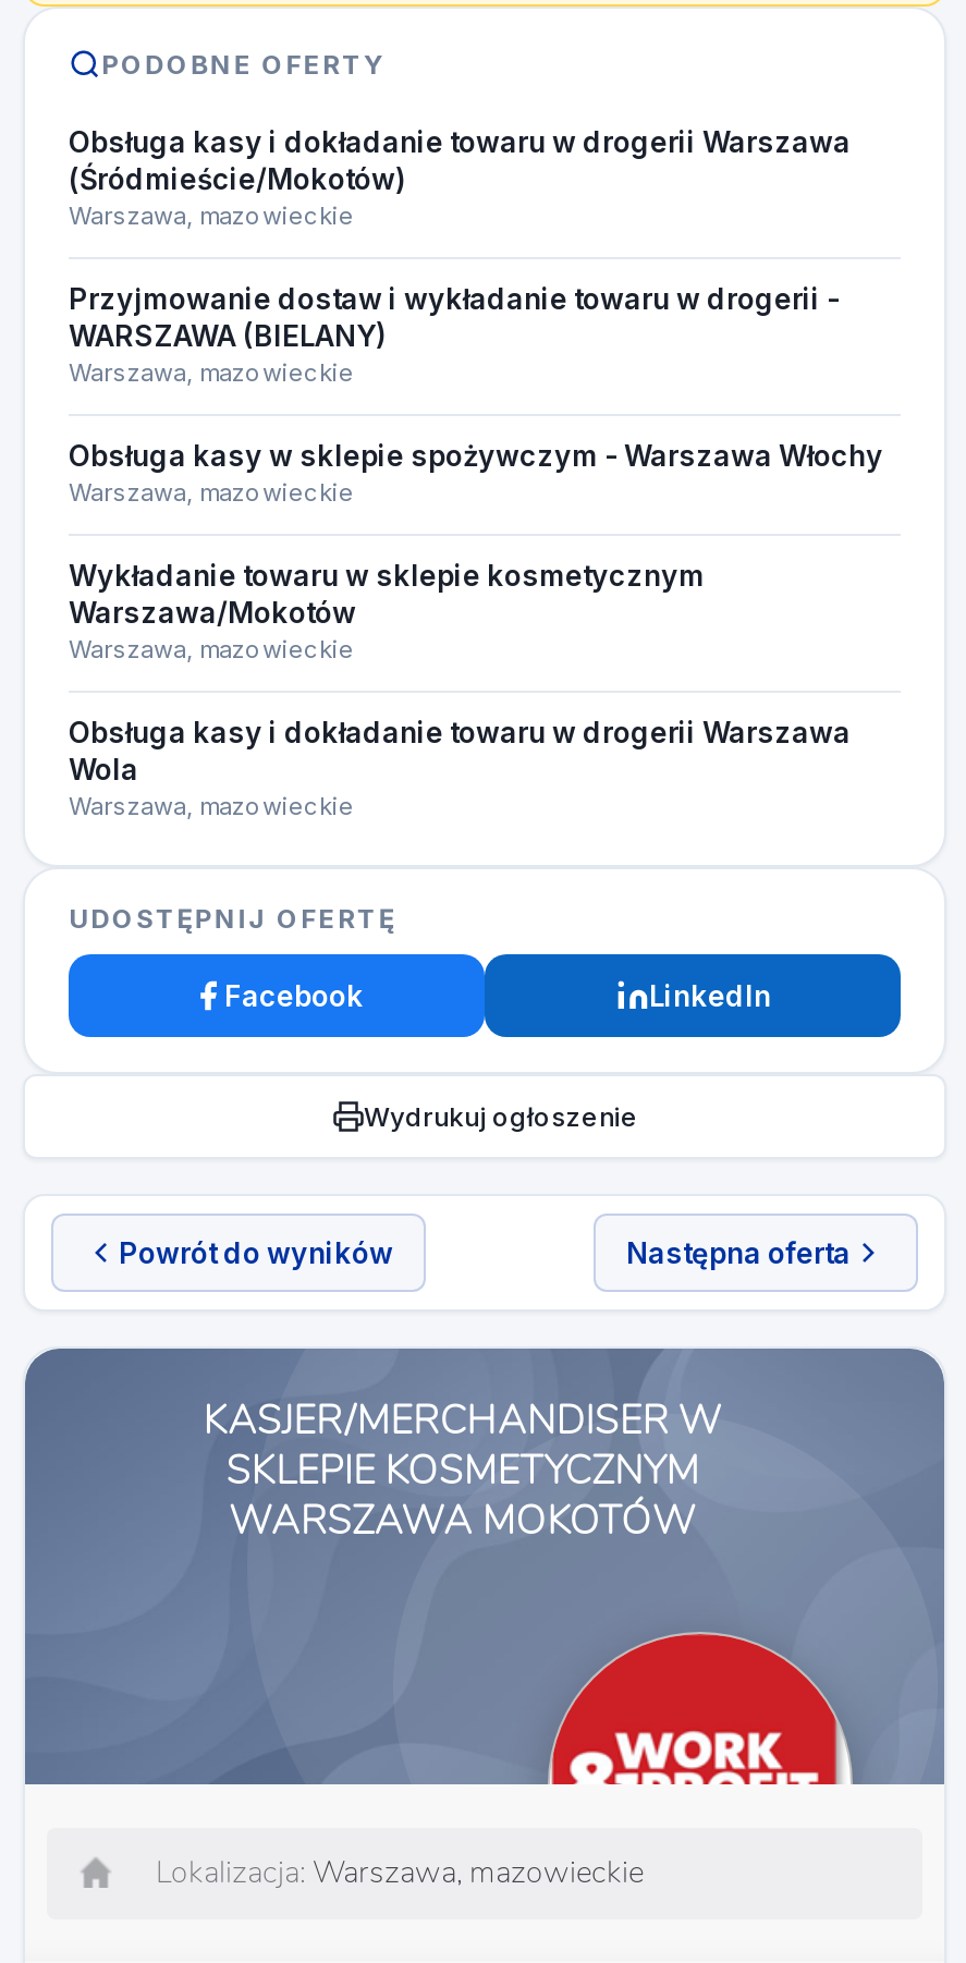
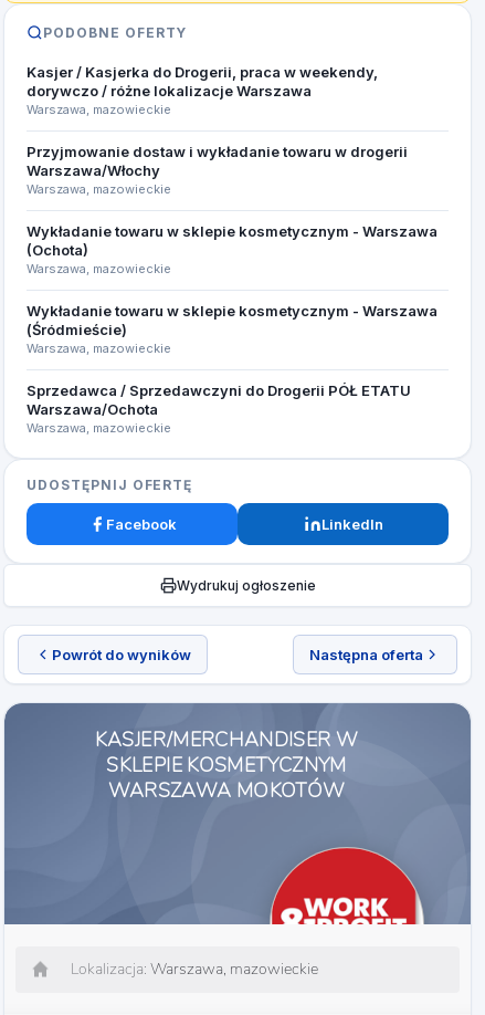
[69,124,851,196] Obsługa kasy i dokładanie towaru w drogerii Warszawa | (Śródmieście/Mokotów) -> [27,63,378,100] Kasjer / Kasjerka do Drogerii, praca w weekendy, | dorywczo / różne lokalizacje Warszawa
[69,281,840,353] Przyjmowanie dostaw i wykładanie towaru w drogerii - | WARSZAWA (BIELANY) -> [27,143,408,179] Przyjmowanie dostaw i wykładanie towaru w drogerii | Warszawa/Włochy
[69,438,883,473] Obsługa kasy w sklepie spożywczym - Warszawa Włochy -> [27,222,437,259] Wykładanie towaru w sklepie kosmetycznym - Warszawa | (Ochota)
[69,558,705,630] Wykładanie towaru w sklepie kosmetycznym | Warszawa/Mokotów -> [27,302,437,338] Wykładanie towaru w sklepie kosmetycznym - Warszawa | (Śródmieście)
[69,715,851,787] Obsługa kasy i dokładanie towaru w drogerii Warszawa | Wola -> [27,381,411,418] Sprzedawca / Sprzedawczyni do Drogerii PÓŁ ETATU | Warszawa/Ochota

